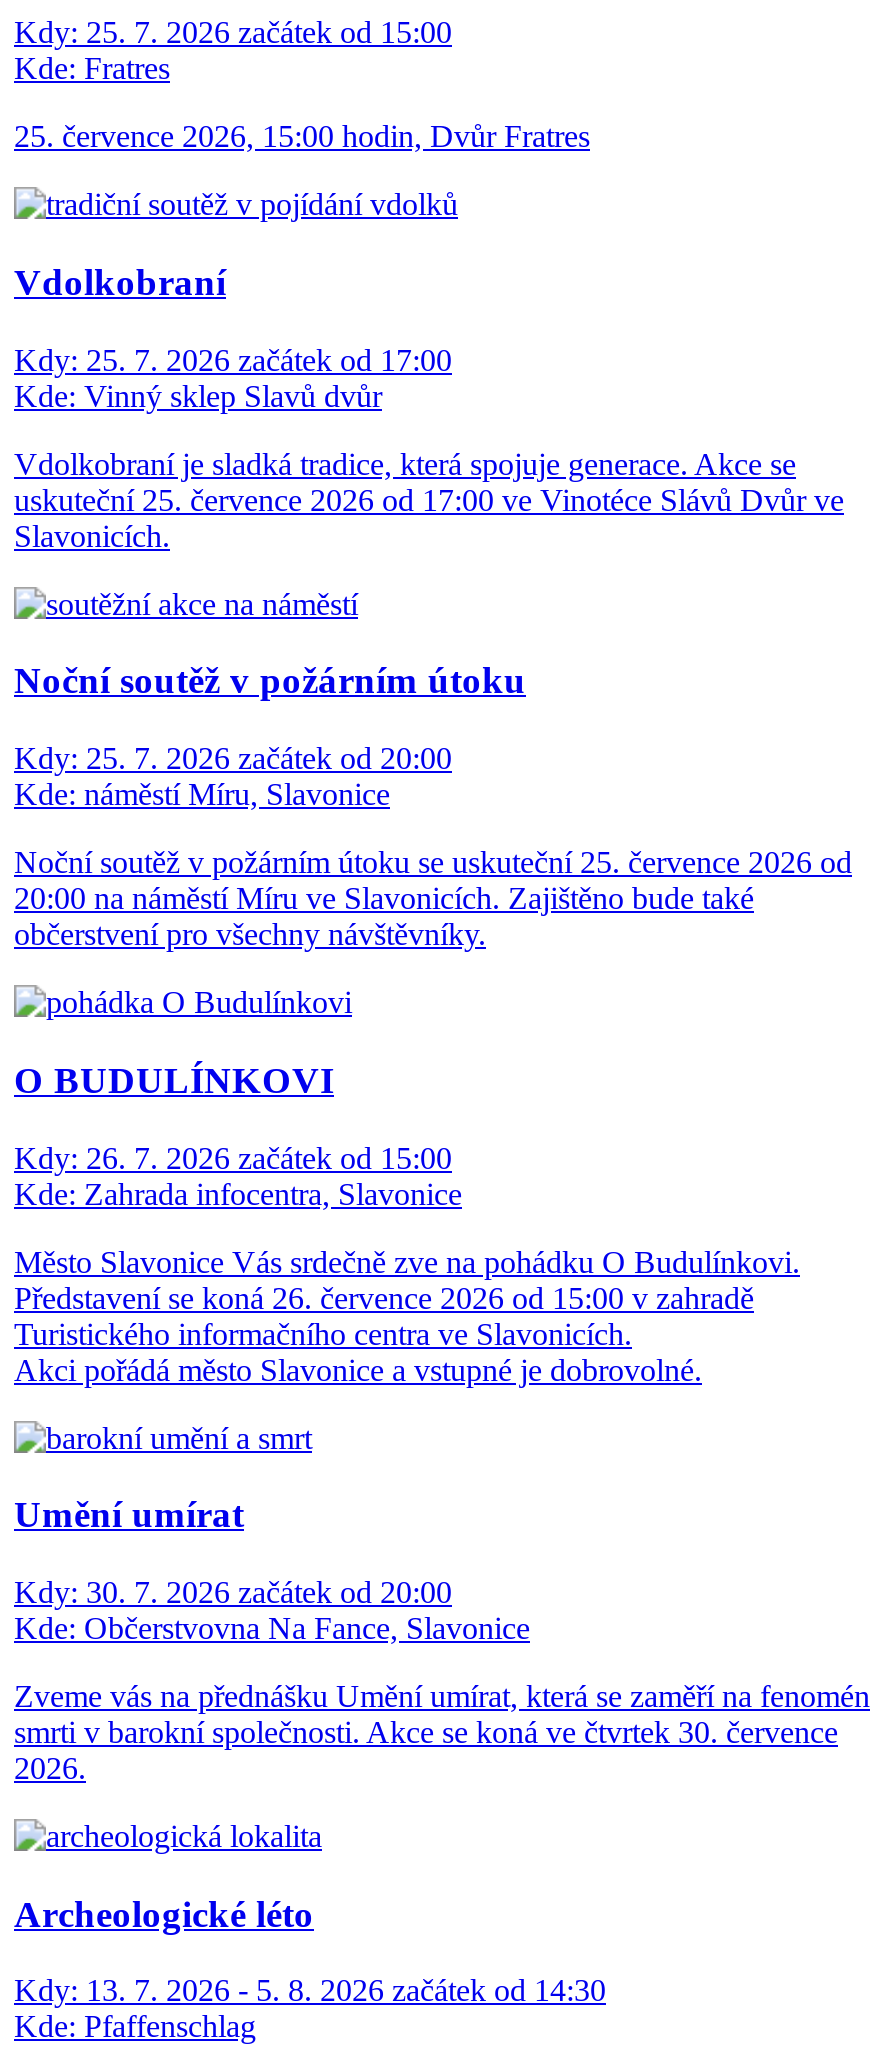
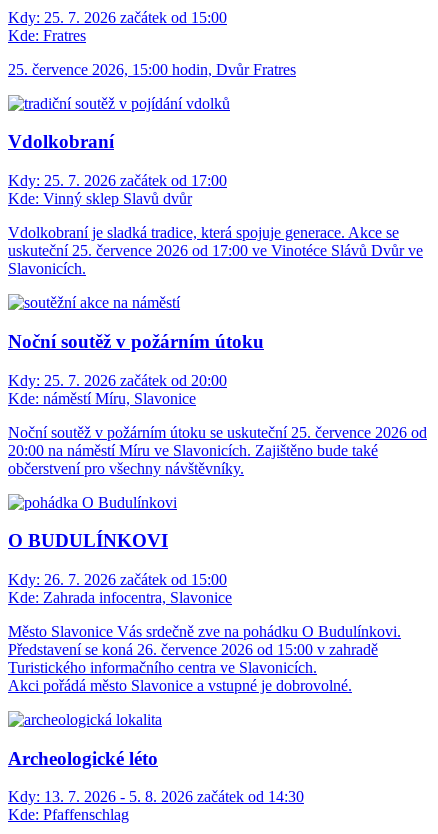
[14,1493,870,1785] Umění umírat | Kdy: 30. 7. 2026 začátek od 20:00 | Kde: Občerstvovna Na Fance, Slavonice | Zveme vás na přednášku Umění umírat, která se zaměří na fenomén | smrti v barokní společnosti. Akce se koná ve čtvrtek 30. července | 2026. -> none

